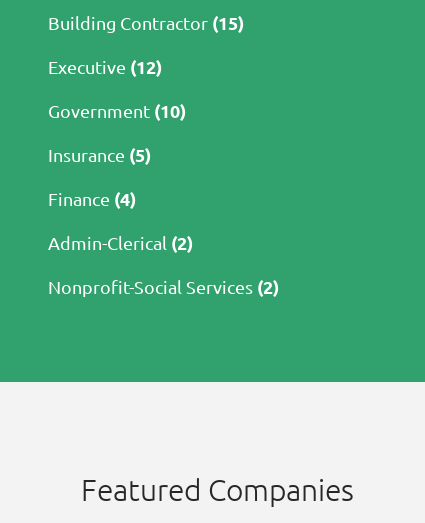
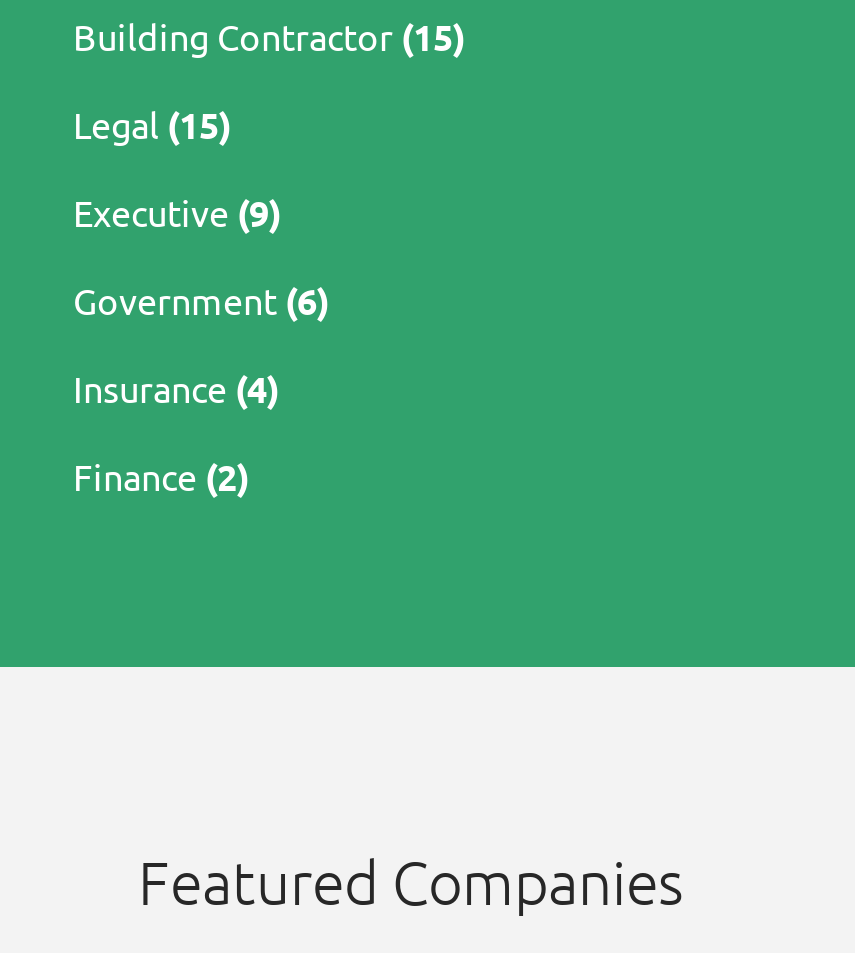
[48,55,279,298] Executive (12) | Government (10) | Insurance (5) | Finance (4) | Admin-Clerical (2) | Nonprofit-Social Services (2) -> [73,101,329,499] Legal (15) | Executive (9) | Government (6) | Insurance (4) | Finance (2)

